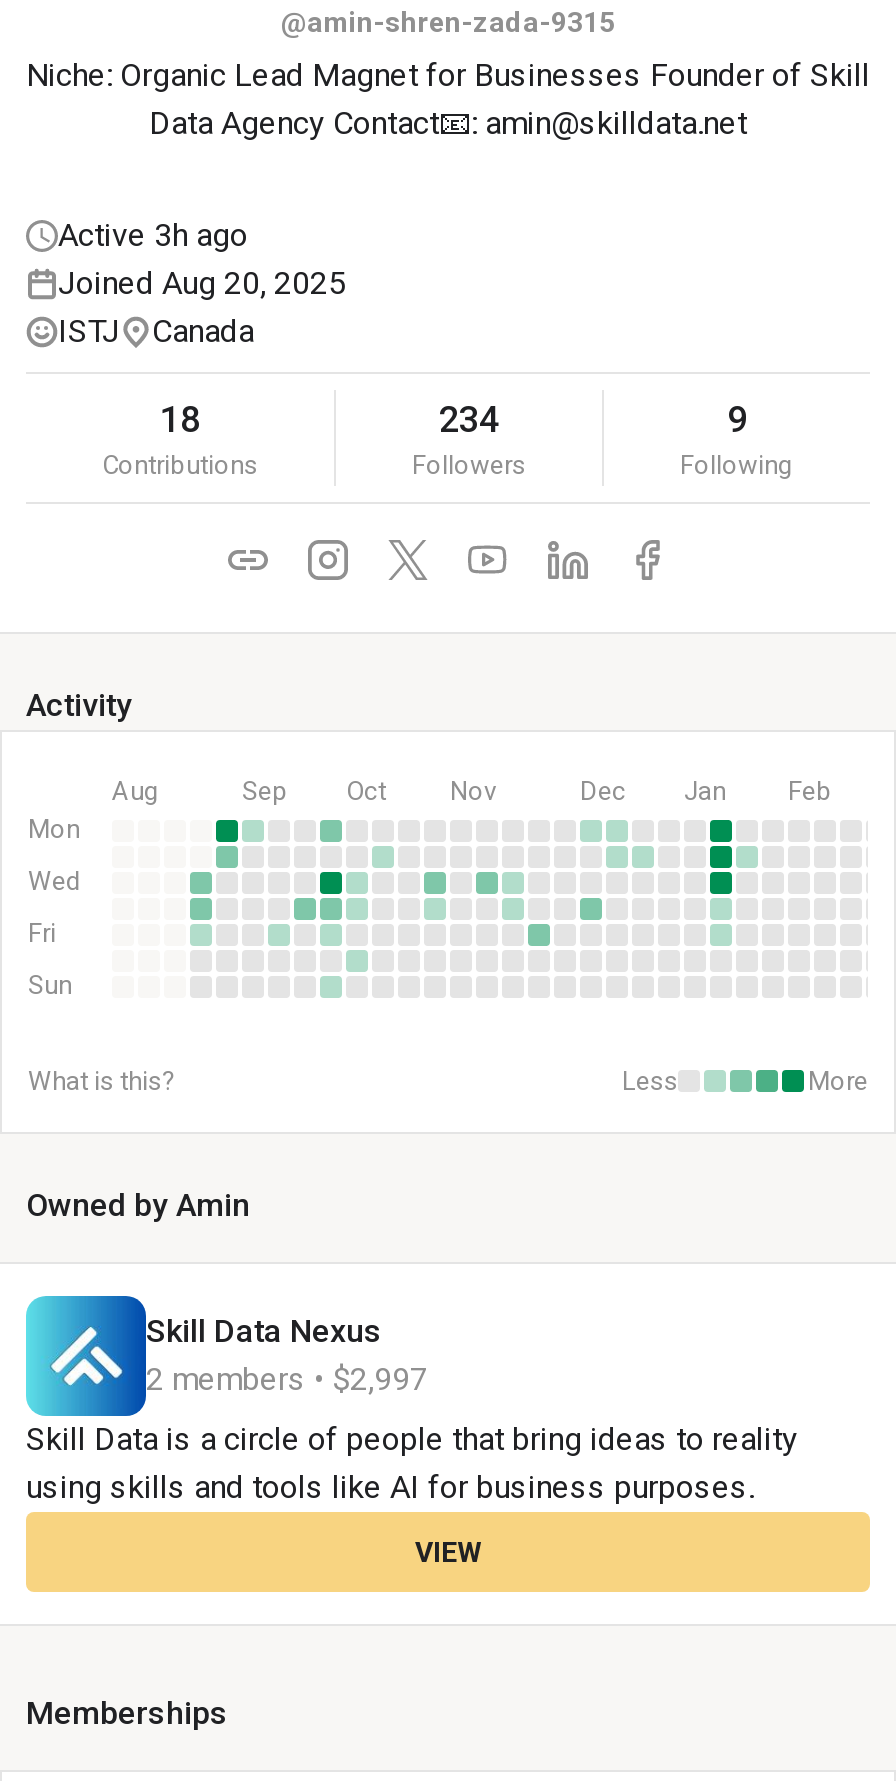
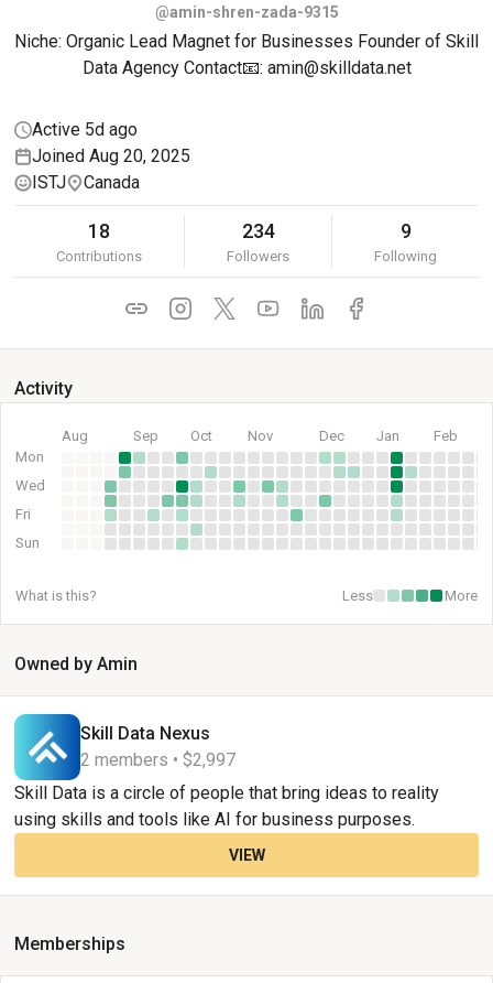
[58,216,248,254] Active 3h ago -> [32,119,138,140] Active 5d ago

